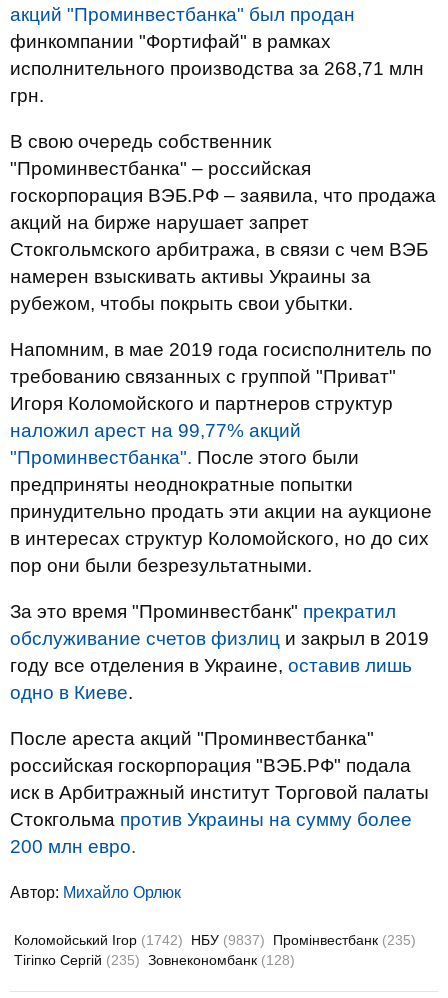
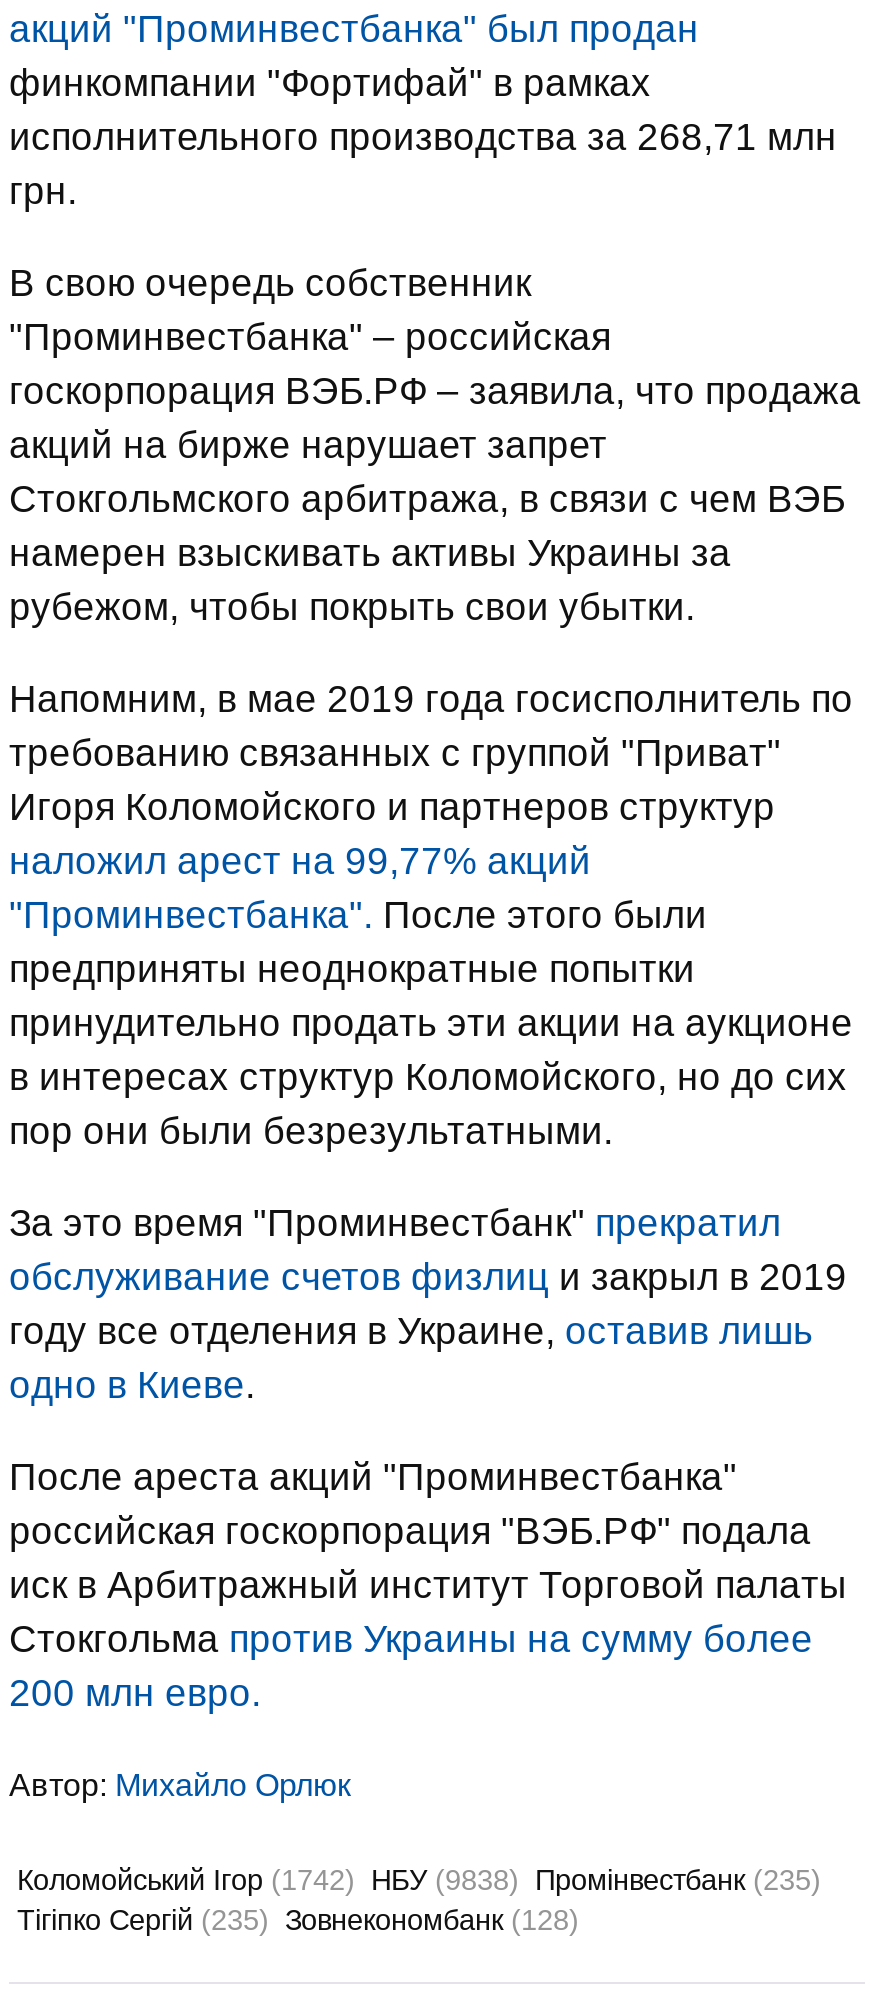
[14,932,416,948] Коломойський Ігор (1742) НБУ (9837) Промінвестбанк (235) -> [17,1864,821,1896] Коломойський Ігор (1742) НБУ (9838) Промінвестбанк (235)

